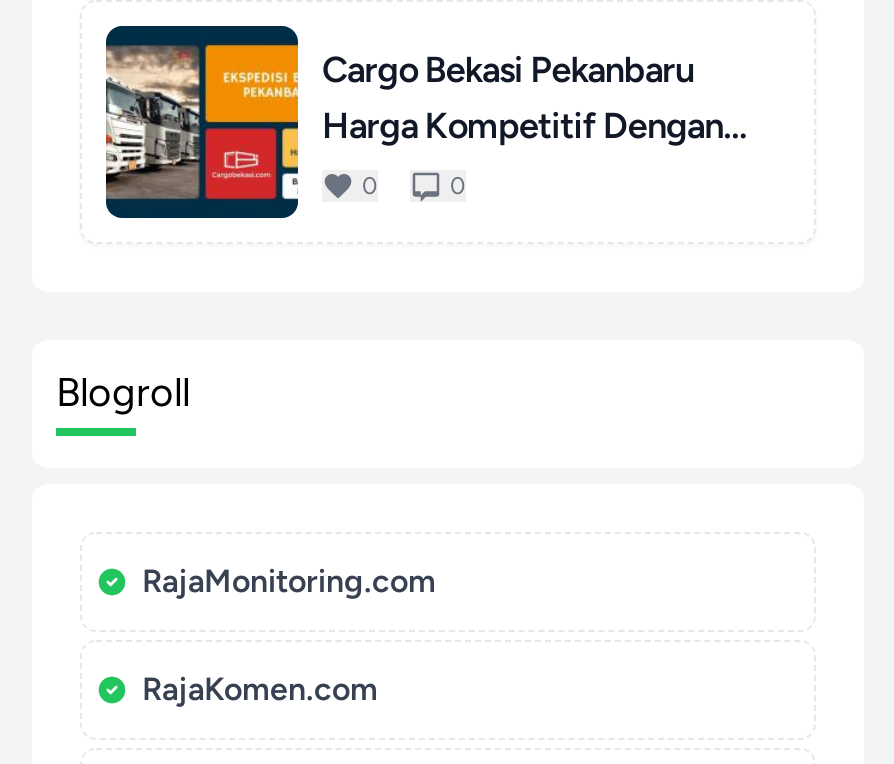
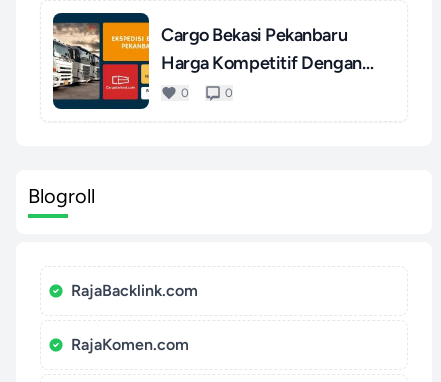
[142,562,436,600] RajaMonitoring.com -> [71,281,198,300] RajaBacklink.com

